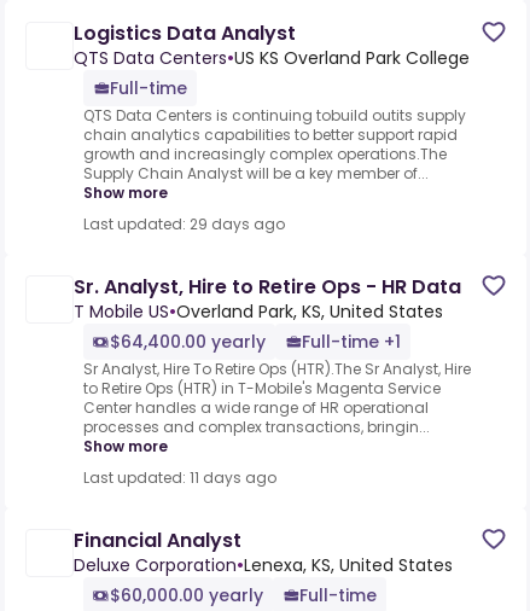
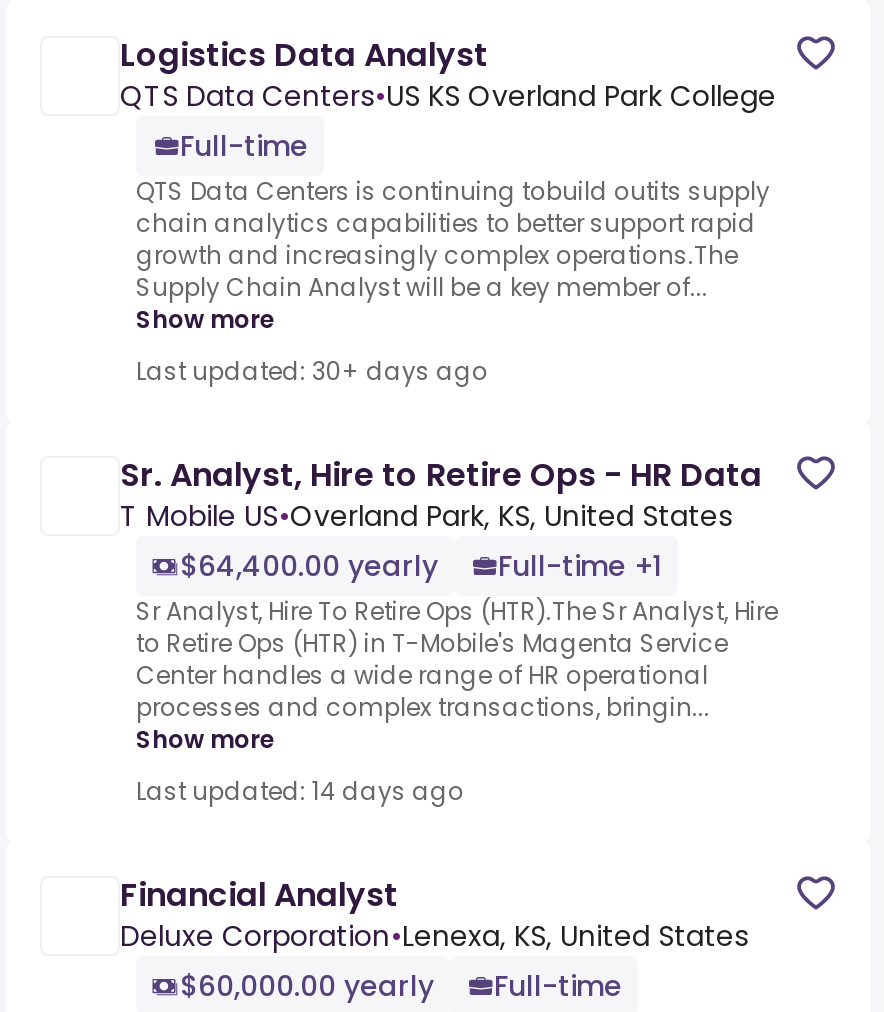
[83,214,285,234] Last updated: 29 days ago -> [136,354,488,388] Last updated: 30+ days ago
[83,468,276,488] Last updated: 11 days ago -> [136,774,464,808] Last updated: 14 days ago

